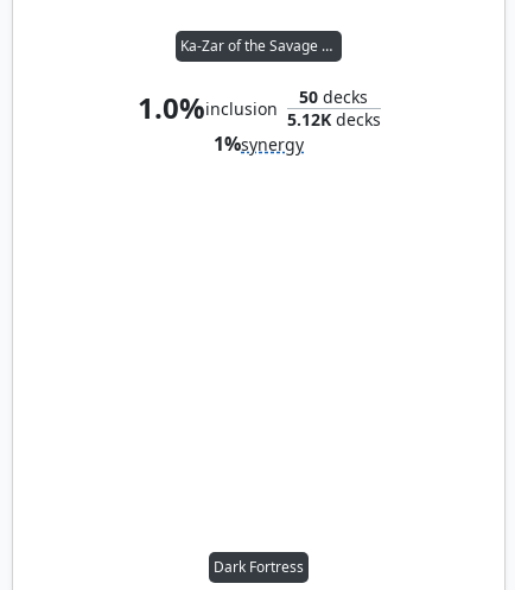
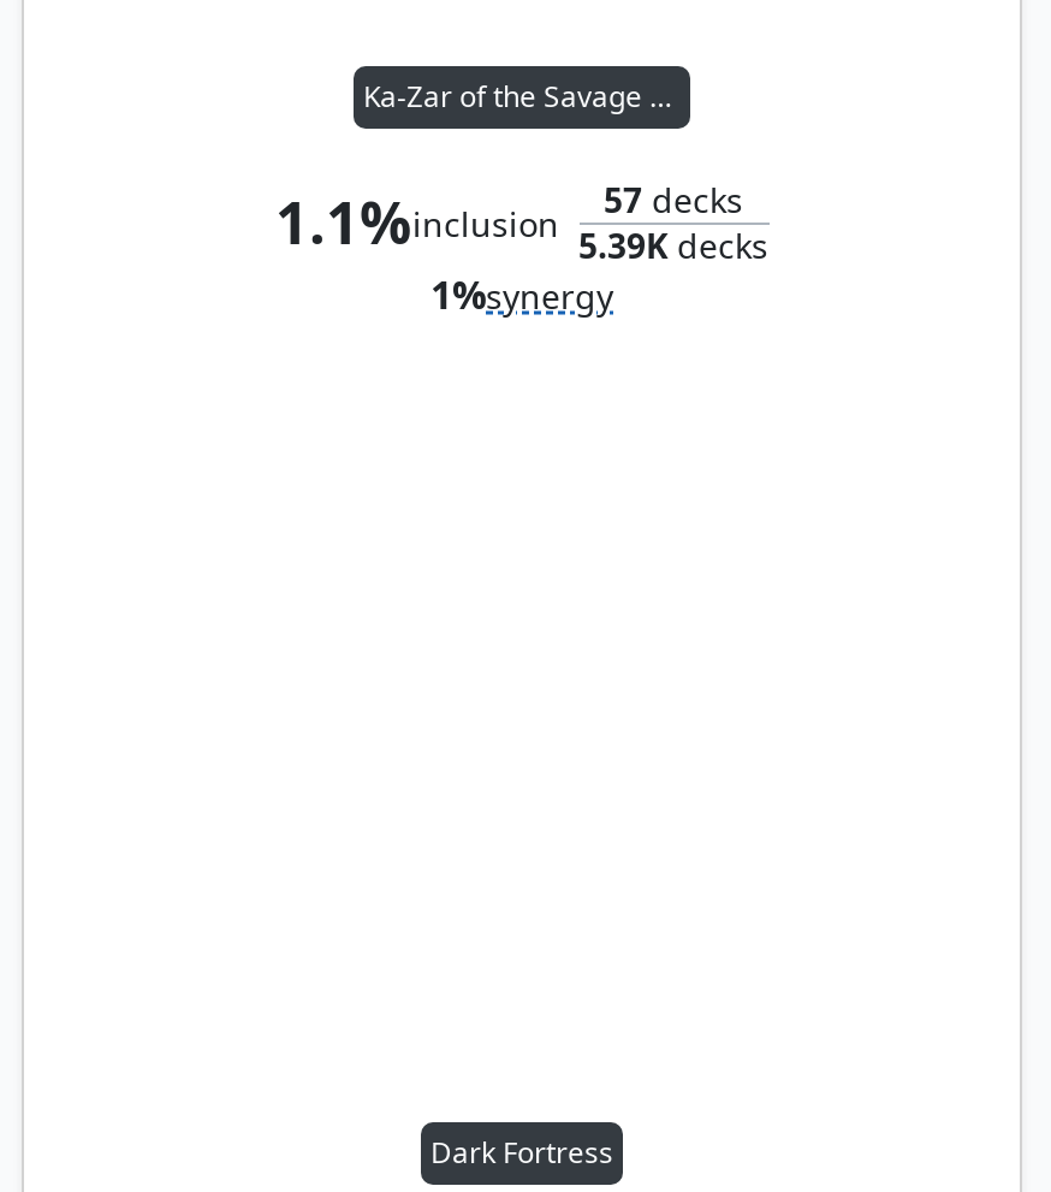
[137,88,277,127] 1.0%inclusion -> [275,181,559,261] 1.1%inclusion
[299,85,368,108] 50 decks -> [604,176,743,222] 57 decks
[287,108,380,130] 5.12K decks -> [578,222,768,268] 5.39K decks

